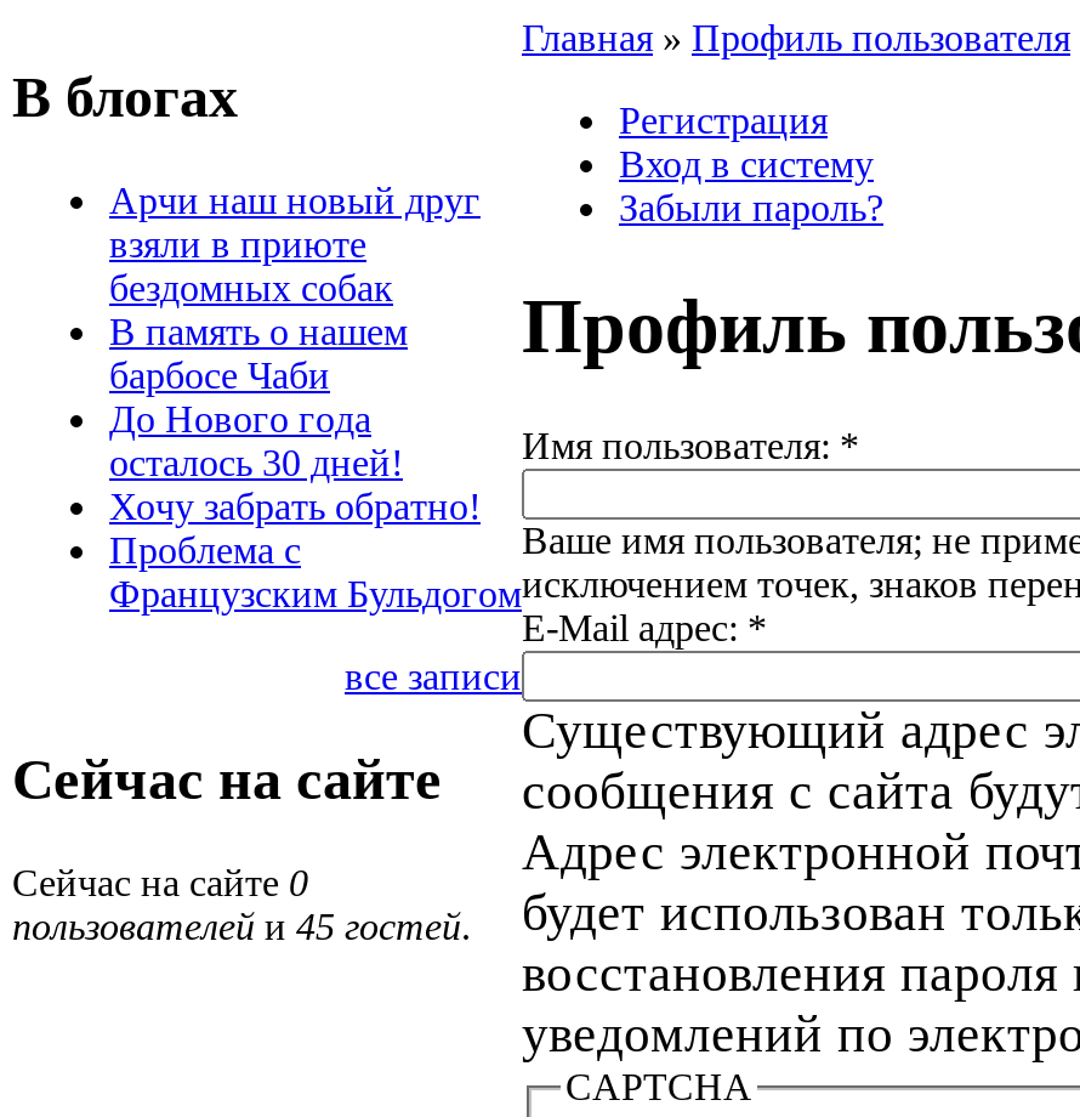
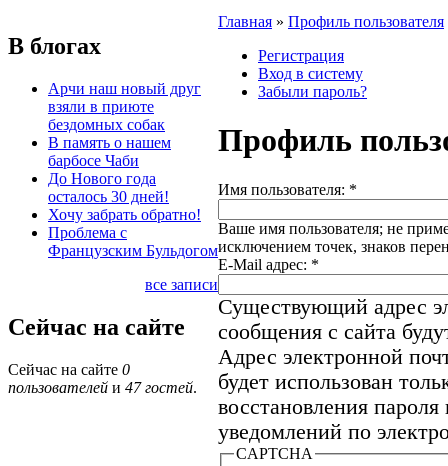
[12,905,471,946] пользователей и 45 гостей. -> [8,379,197,396] пользователей и 47 гостей.

